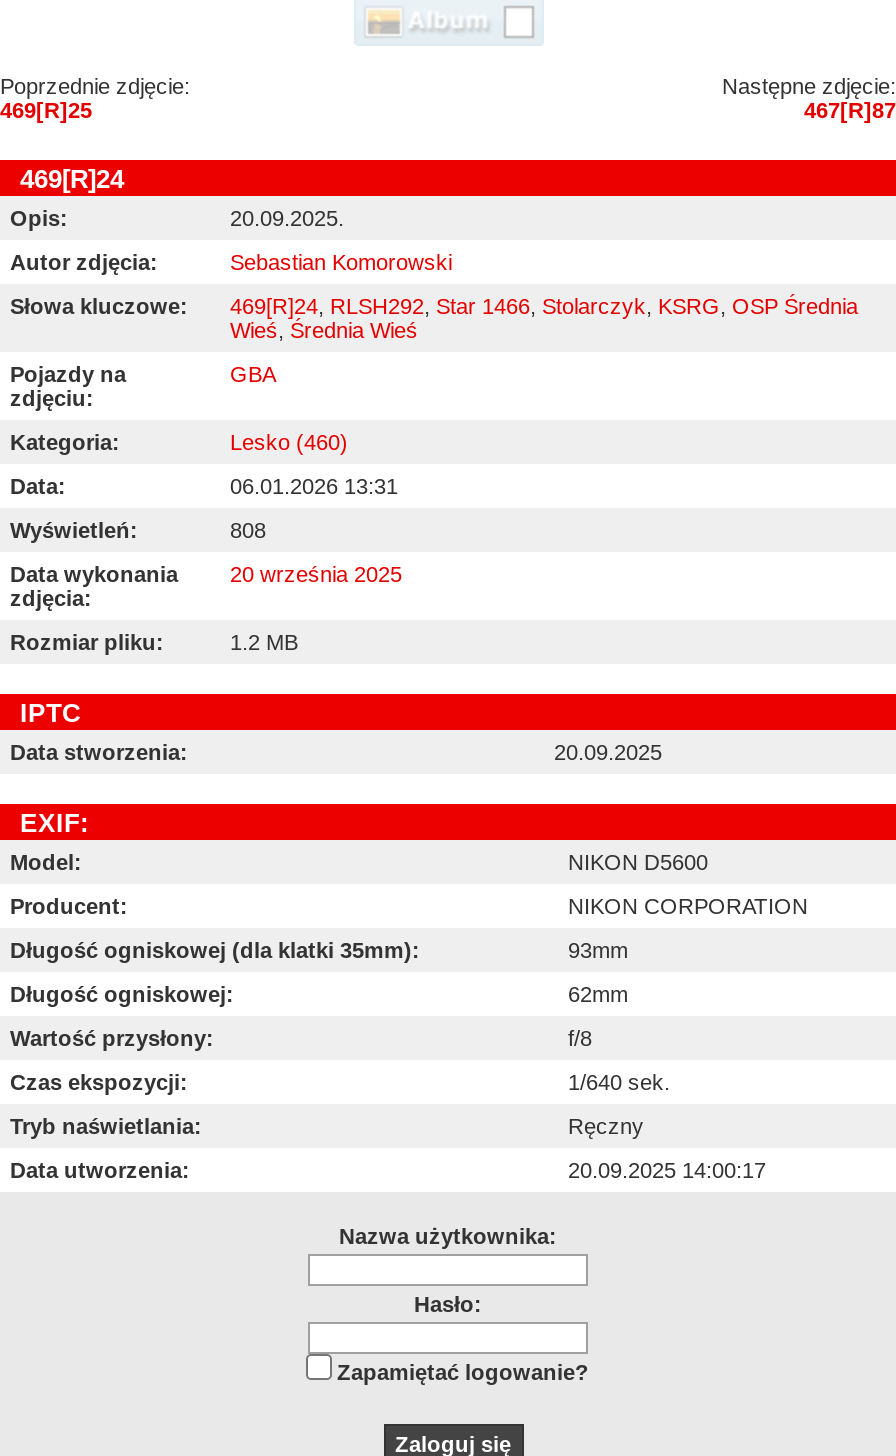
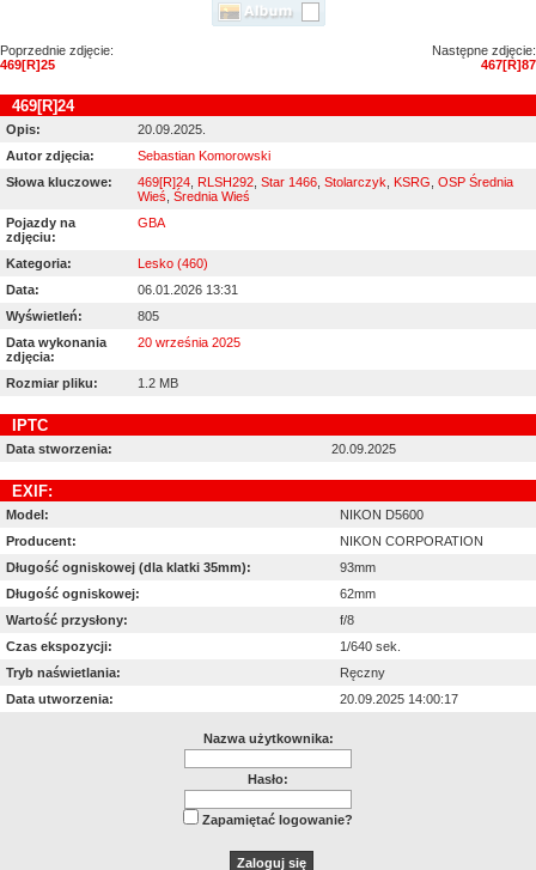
[230,519,266,543] 808 -> [138,309,159,324] 805

